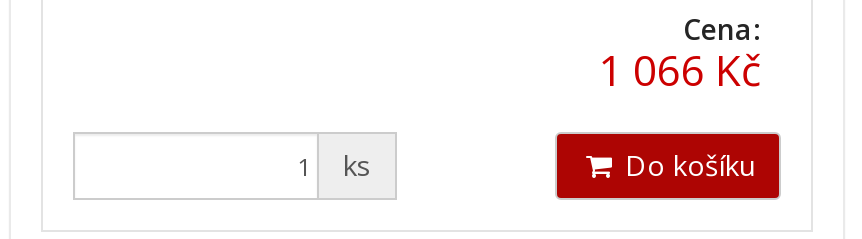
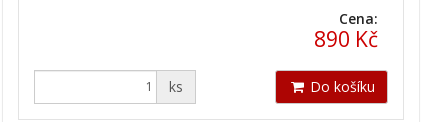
[599,42,761,98] 1 066 Kč -> [314,25,378,53] 890 Kč

